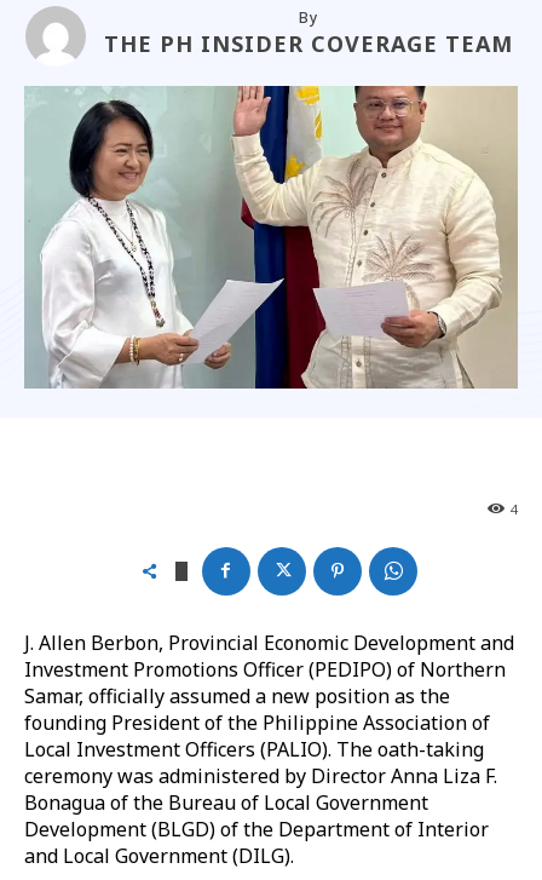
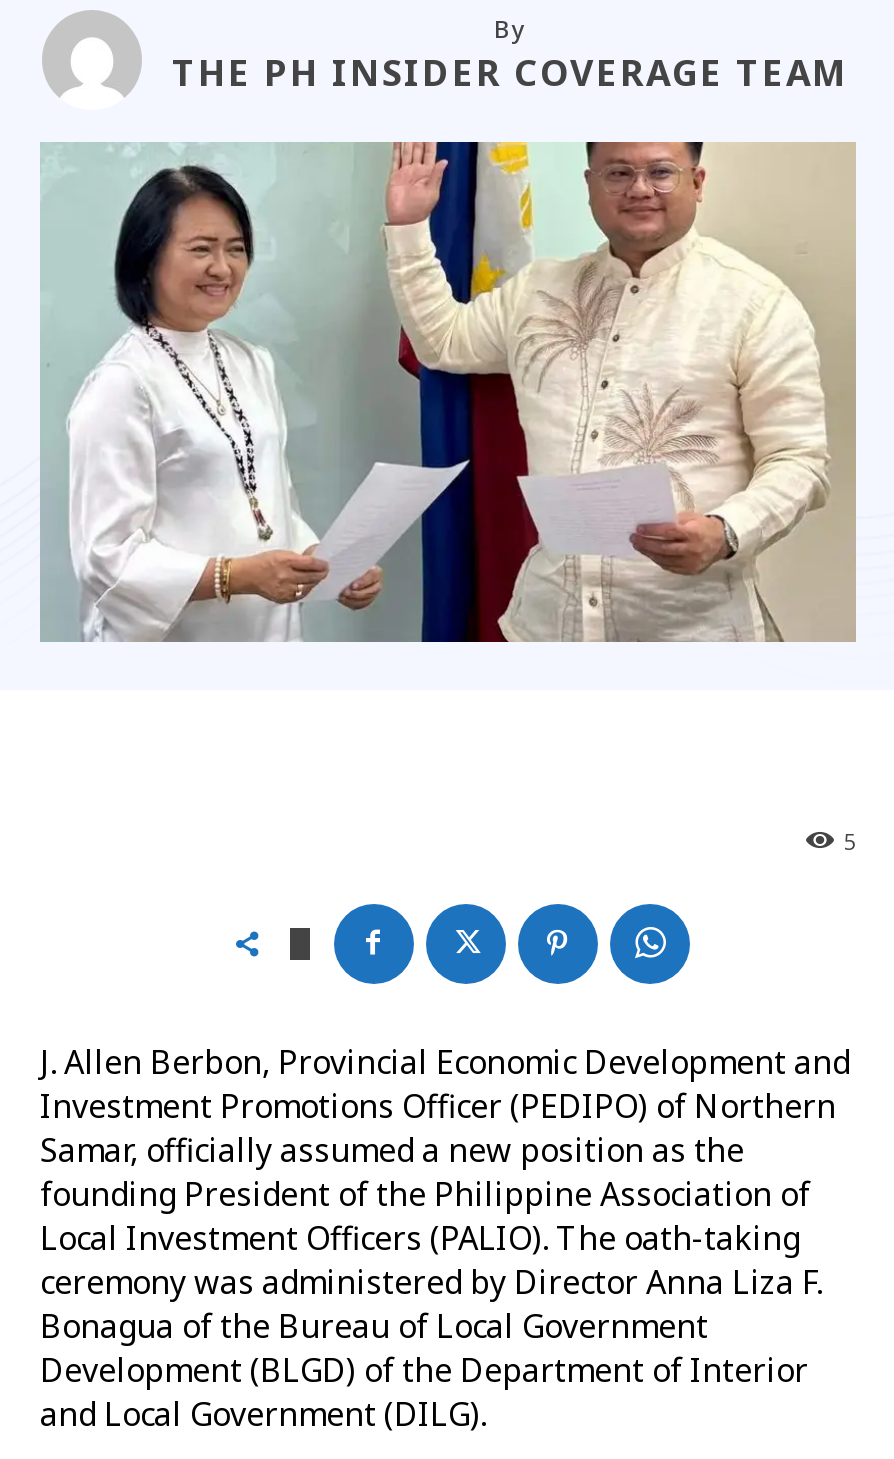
[511,499,518,518] 4 -> [844,825,856,855] 5

